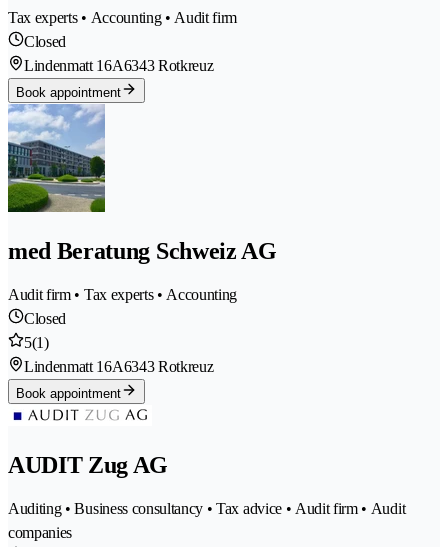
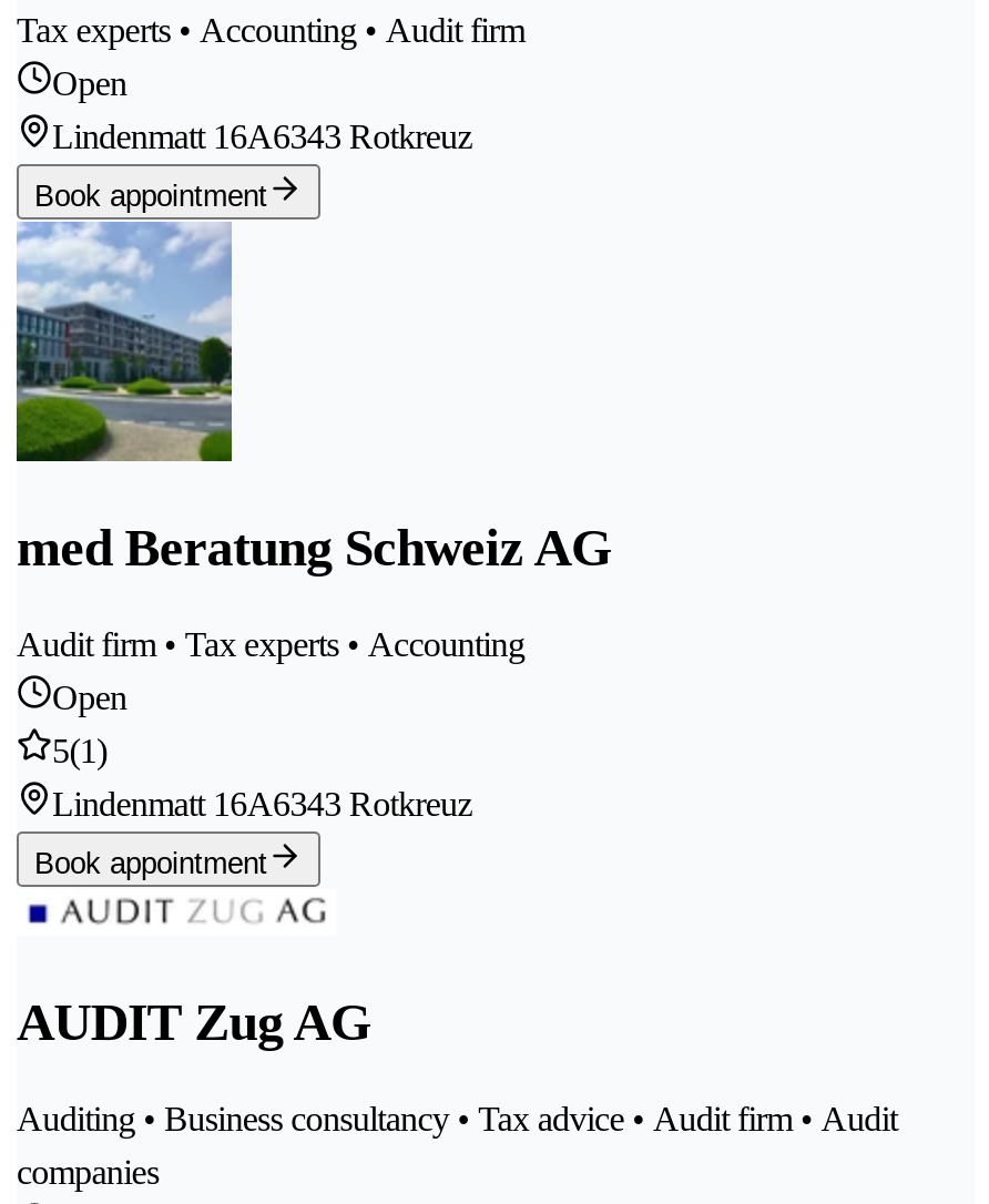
[24,33,66,50] Closed -> [52,65,127,103] Open
[24,310,66,327] Closed -> [52,679,127,716] Open

